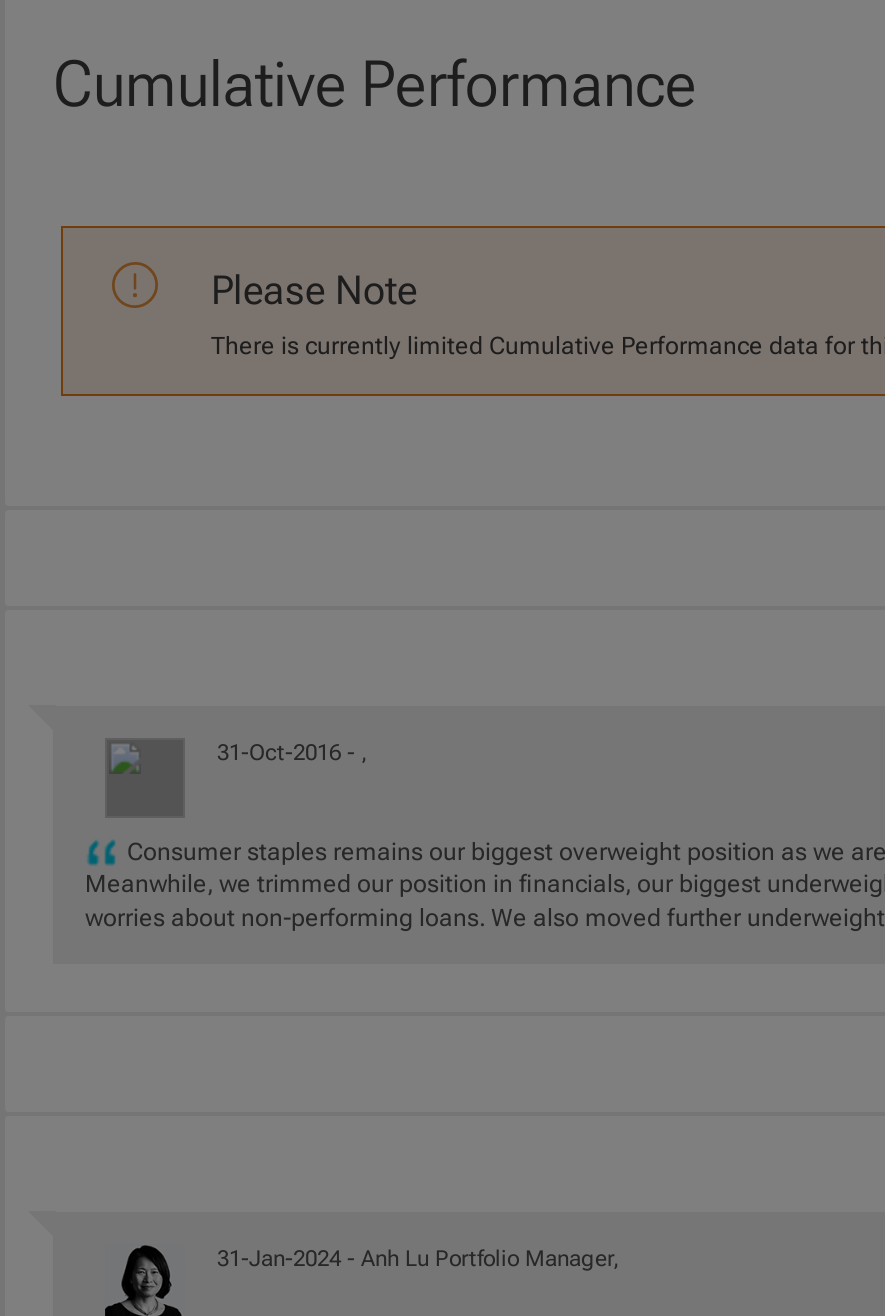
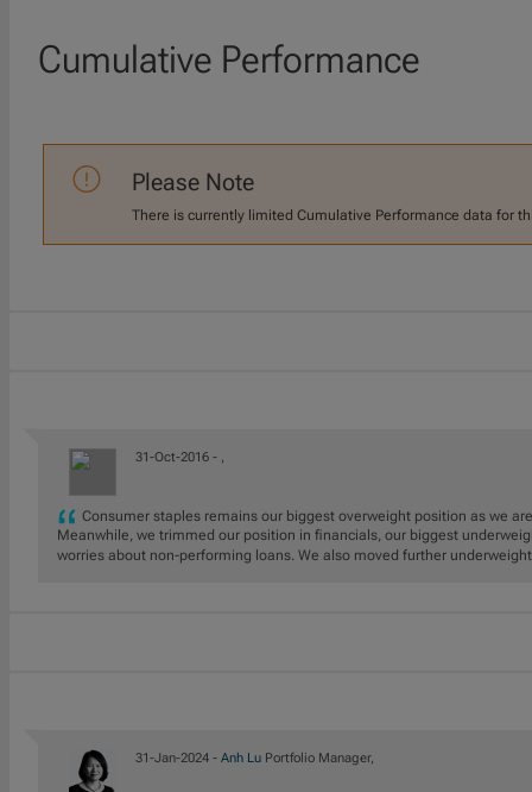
[217,740,367,766] 31-Oct-2016 - , -> [135,450,224,465] 31-Oct-2016 -,

